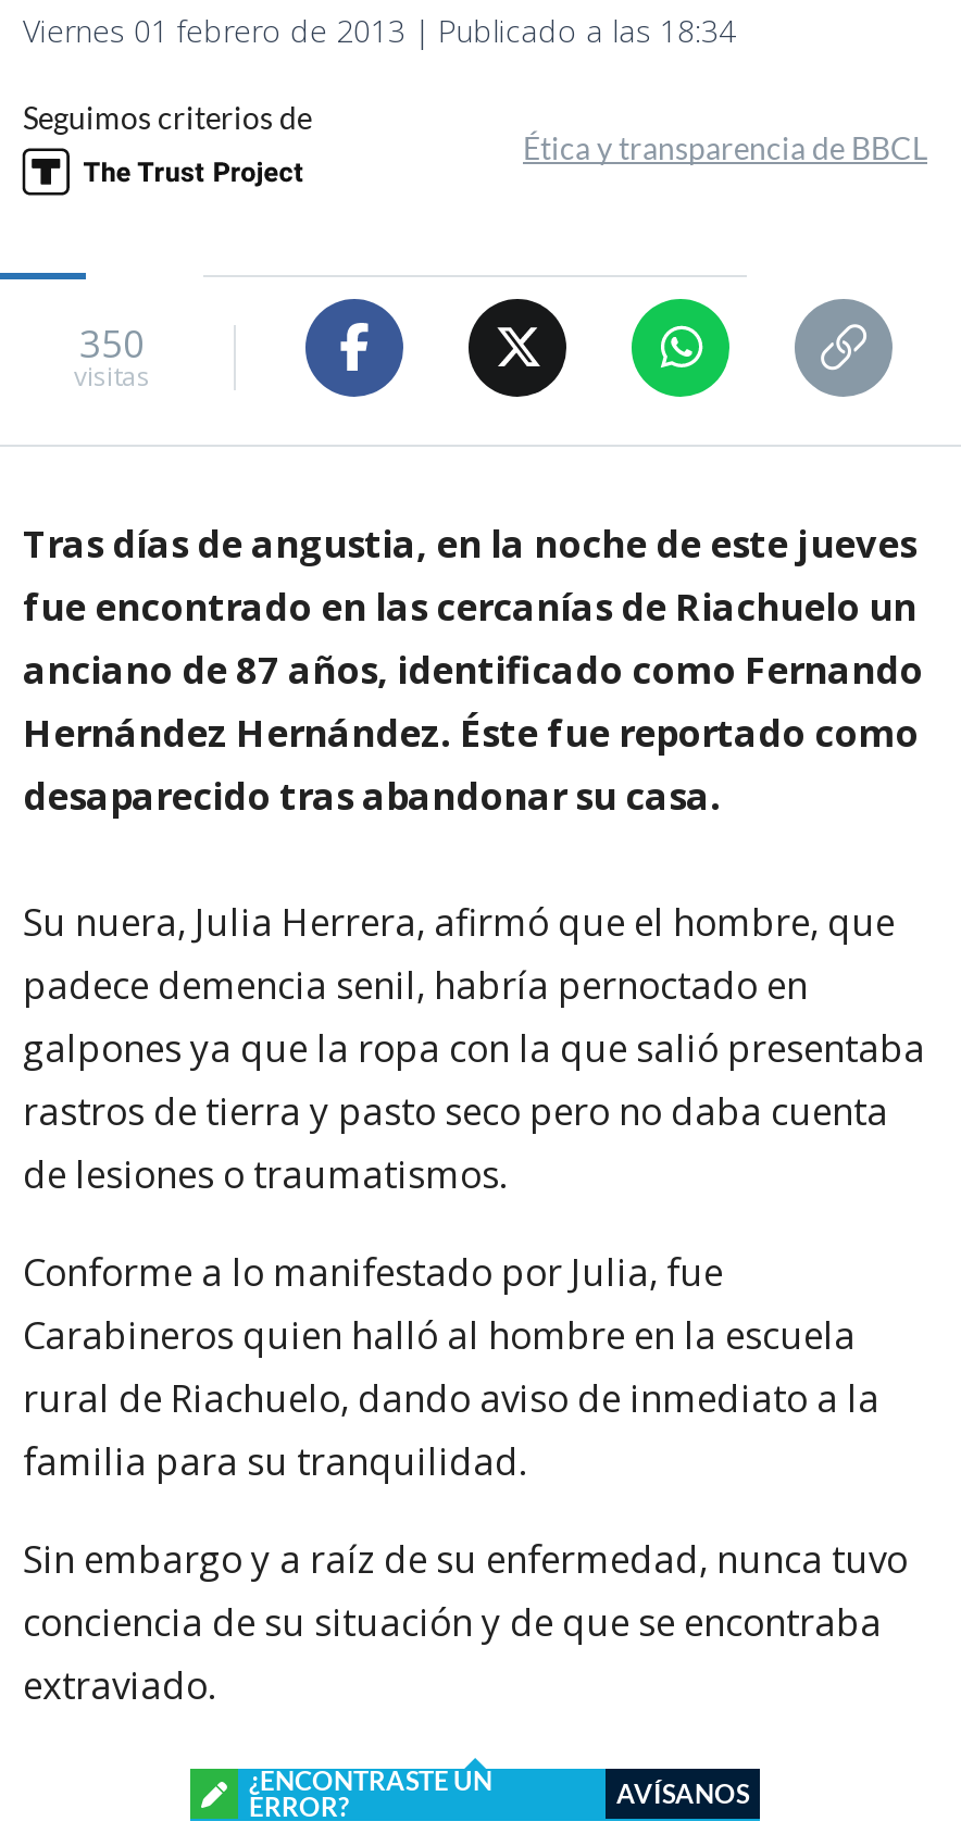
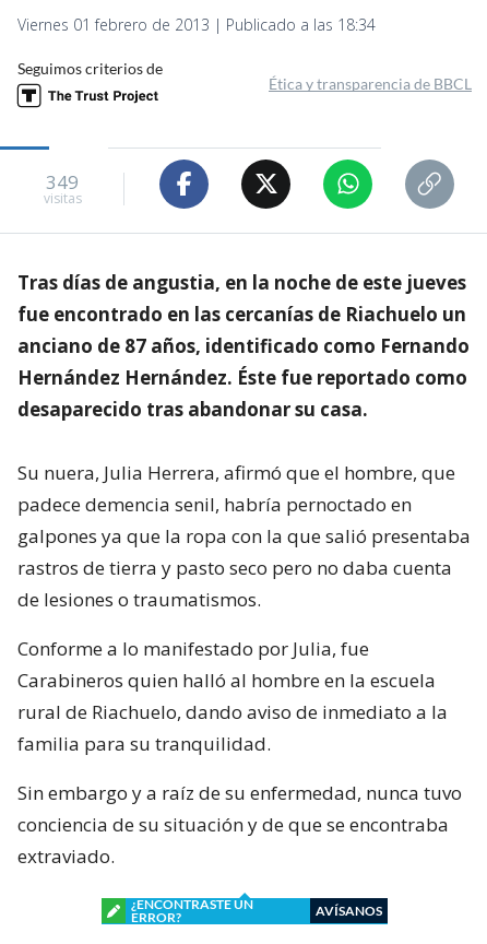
[79,319,145,369] 350 -> [46,170,79,195] 349

